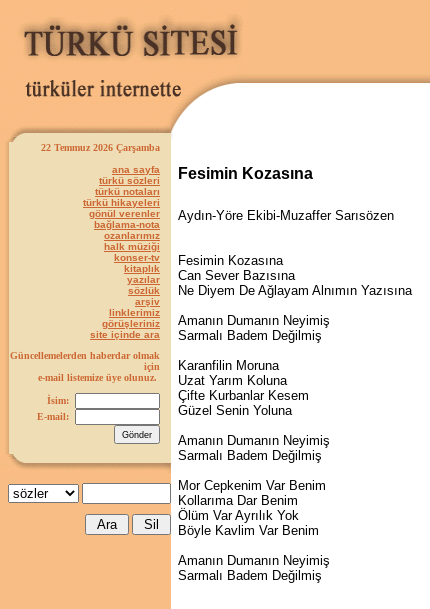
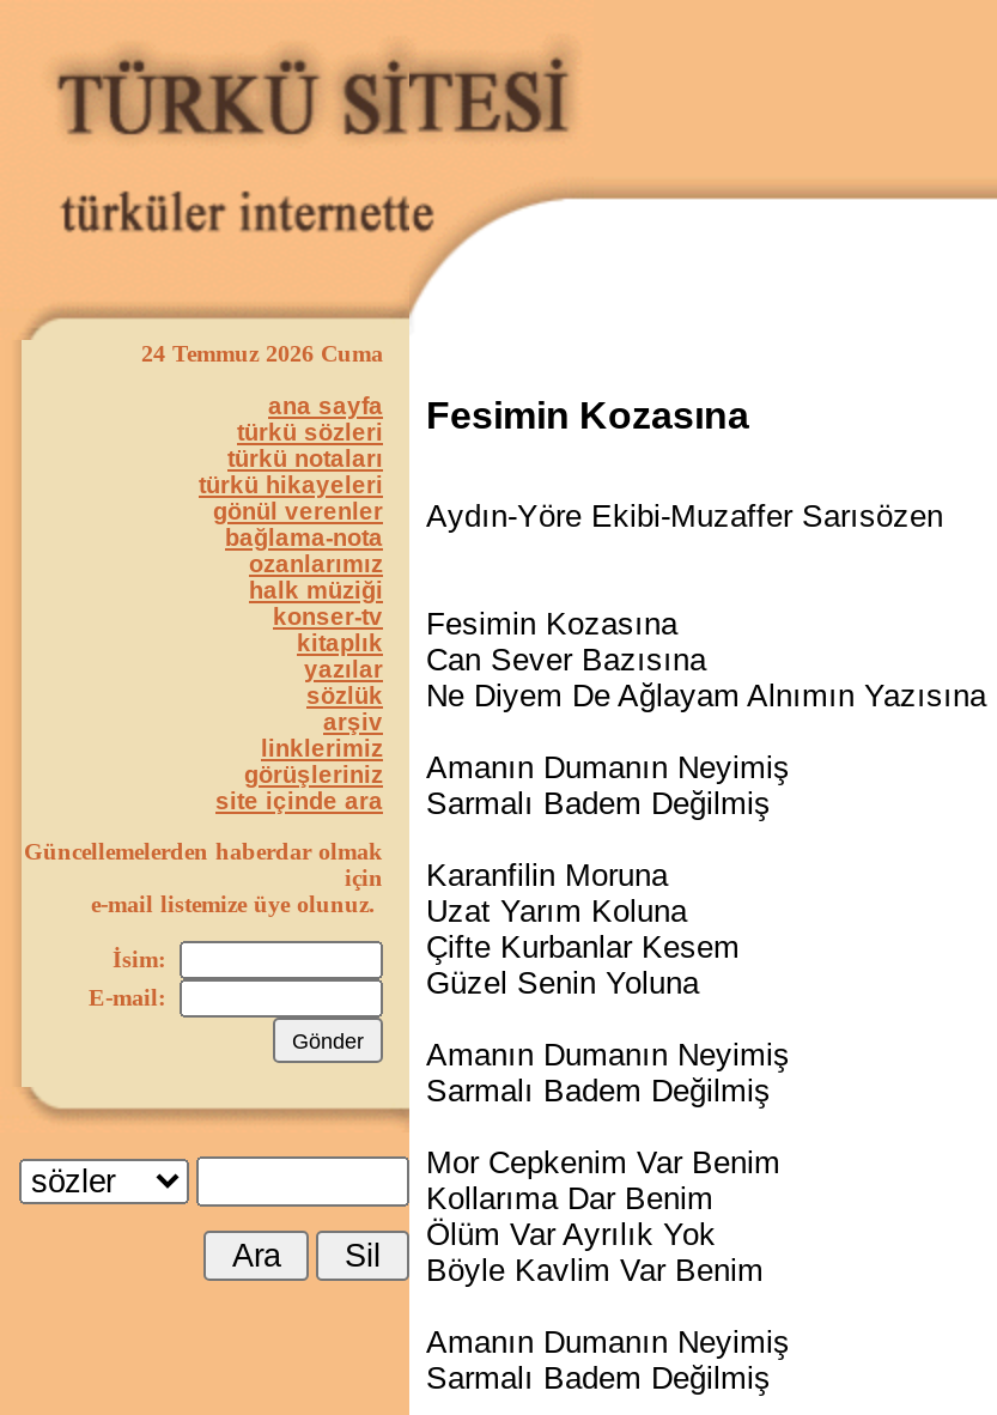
[41,142,160,153] 22 Temmuz 2026 Çarşamba -> [141,340,383,366] 24 Temmuz 2026 Cuma

